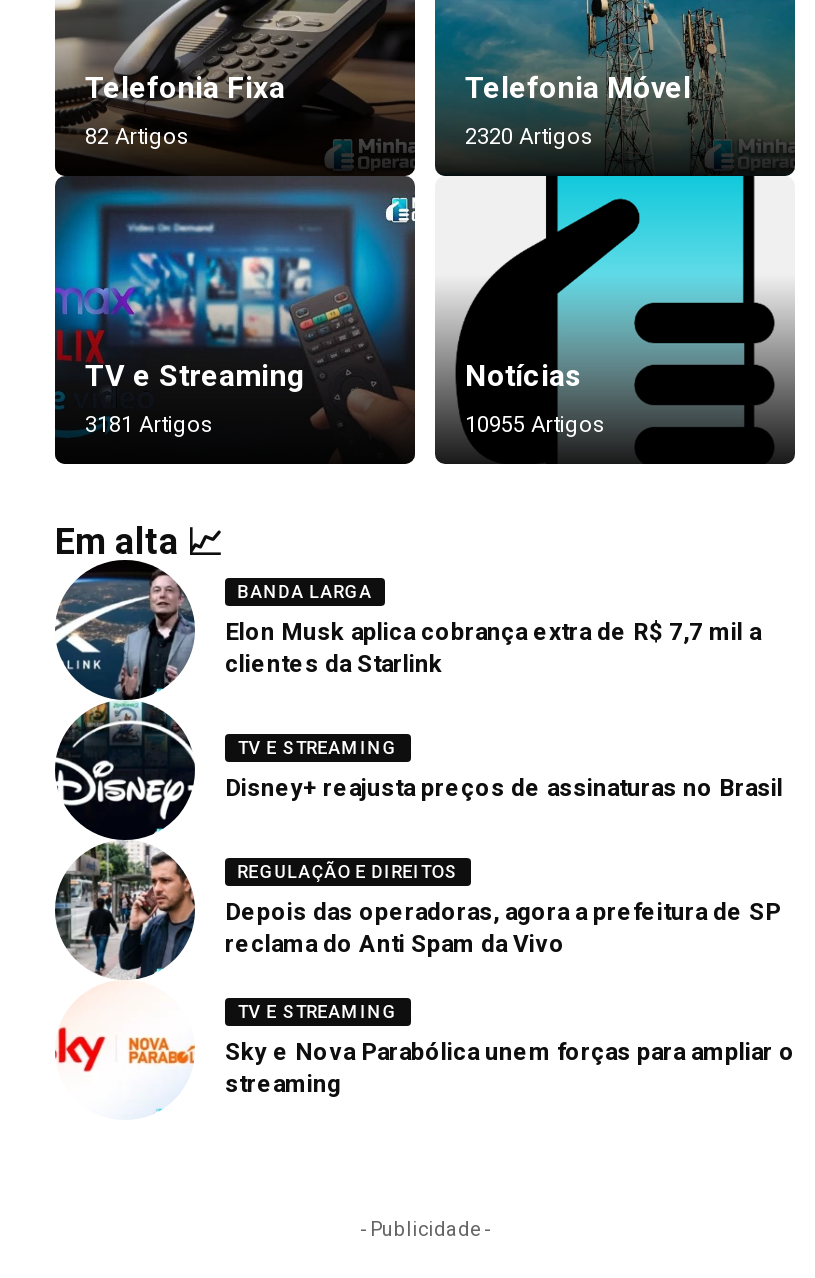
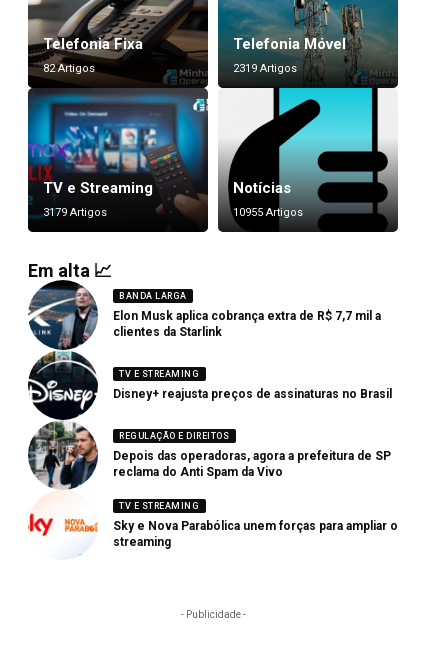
[465,124,593,150] 2320 Artigos -> [233,62,297,75] 2319 Artigos
[85,412,213,438] 3181 Artigos -> [43,206,107,219] 3179 Artigos

